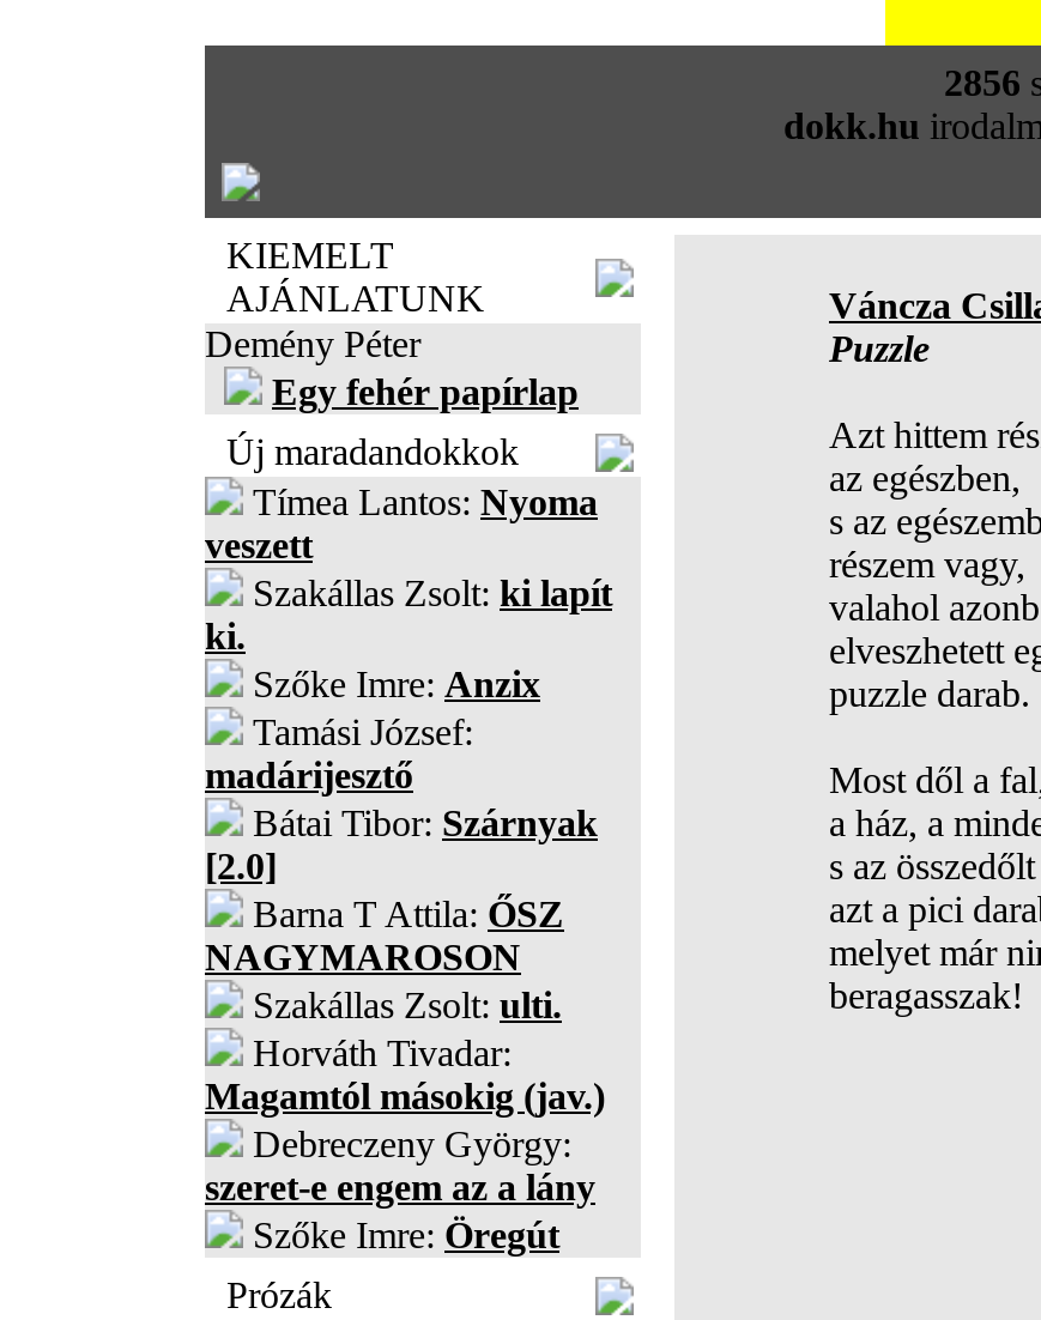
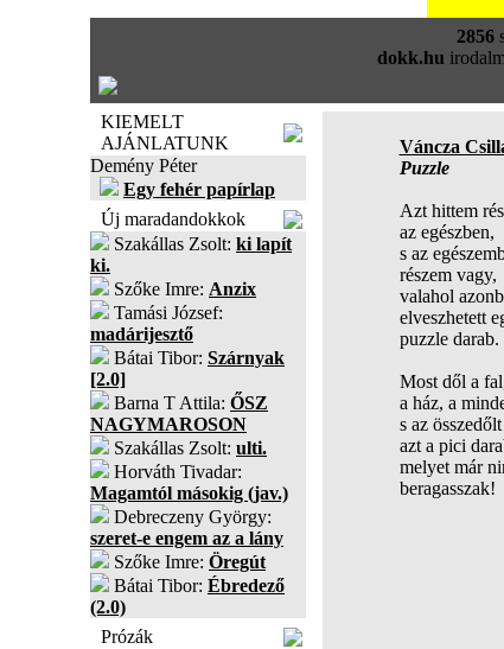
[205,482,598,565] Tímea Lantos: Nyoma | veszett -> none
moved [205,573,612,1255] -> [90,234,292,572]: Szakállas Zsolt: ki lapít | ki. | Szőke Imre: Anzix | ... | szeret-e engem az a lány | Szőke Imre: Öregút
none -> [90,575,285,617] Bátai Tibor: Ébredező | (2.0)

